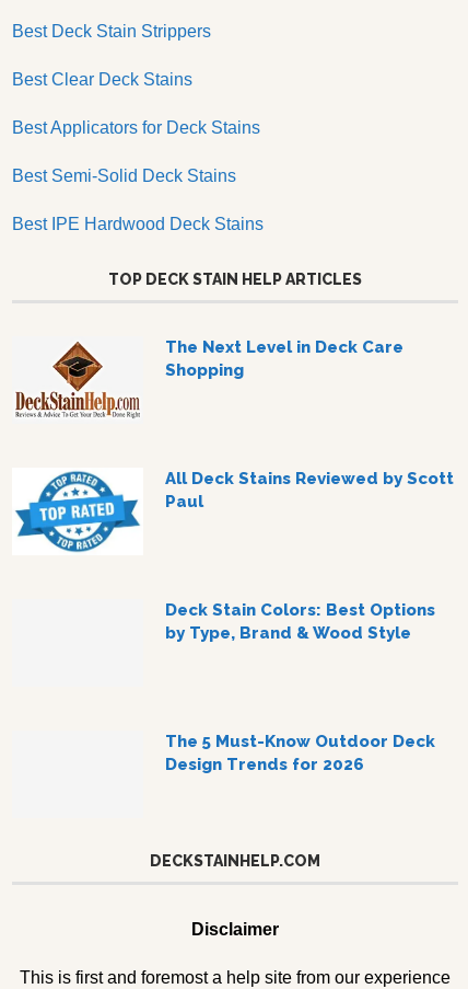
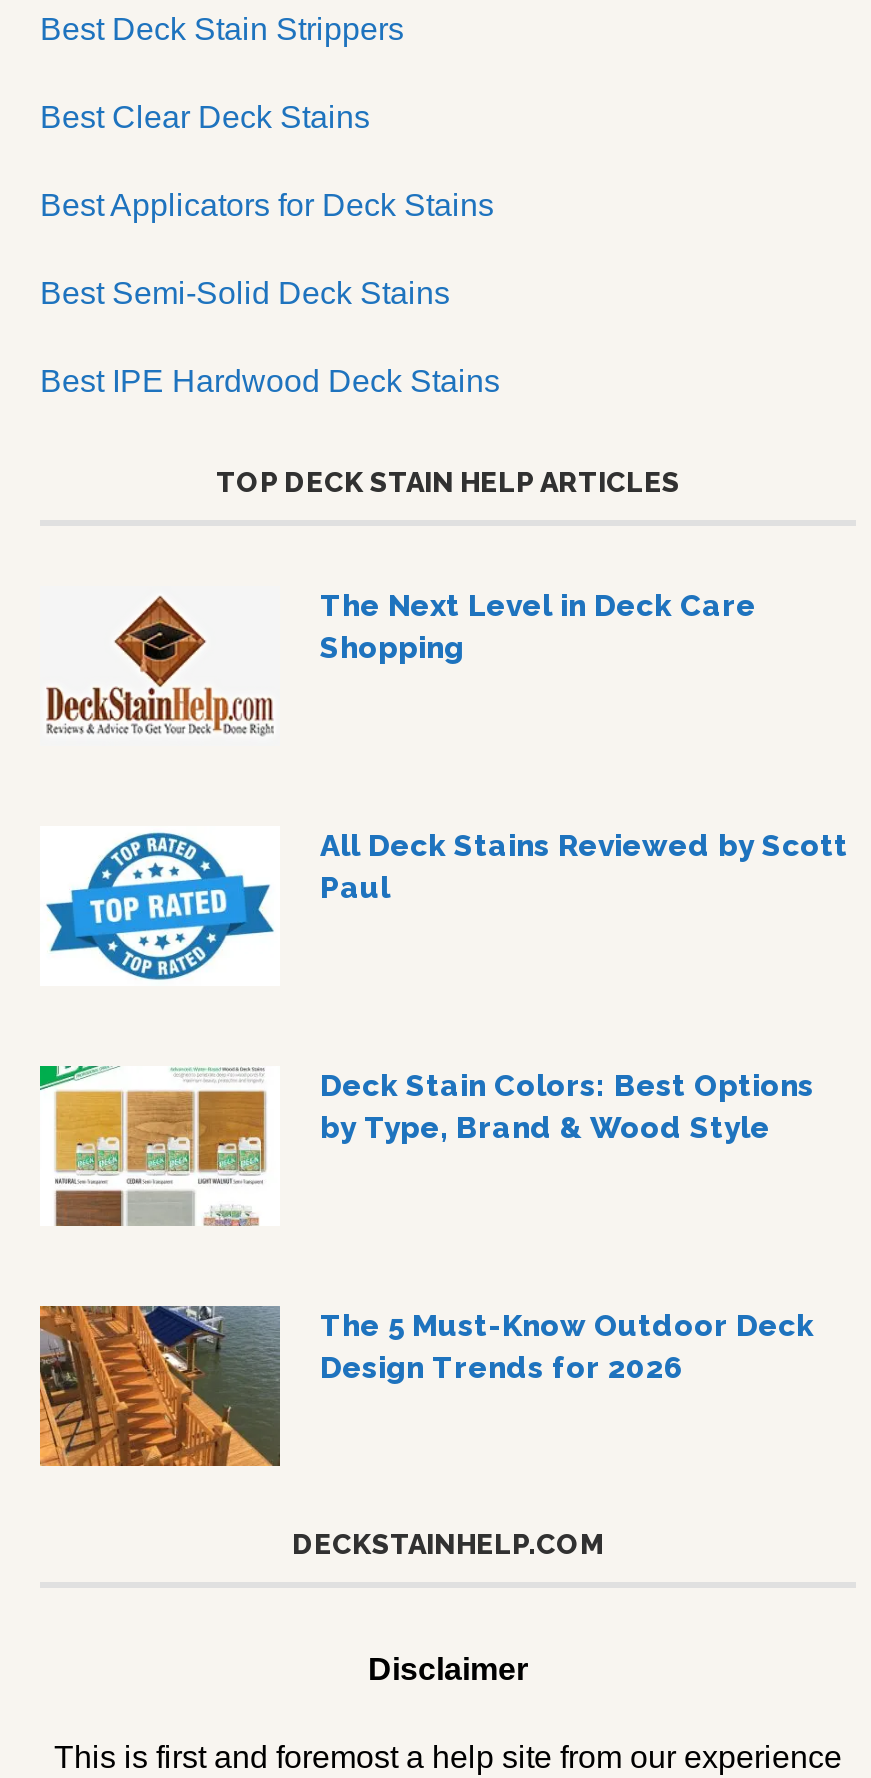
none -> [38,1064,268,1228] [image]
none -> [38,1304,282,1468] [image]

